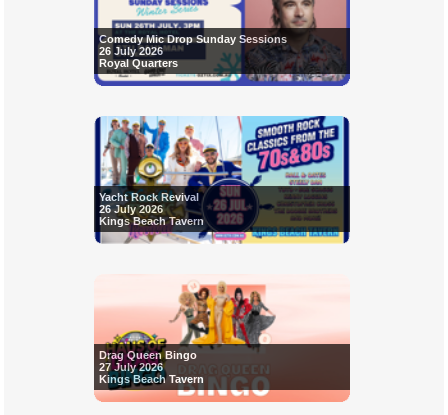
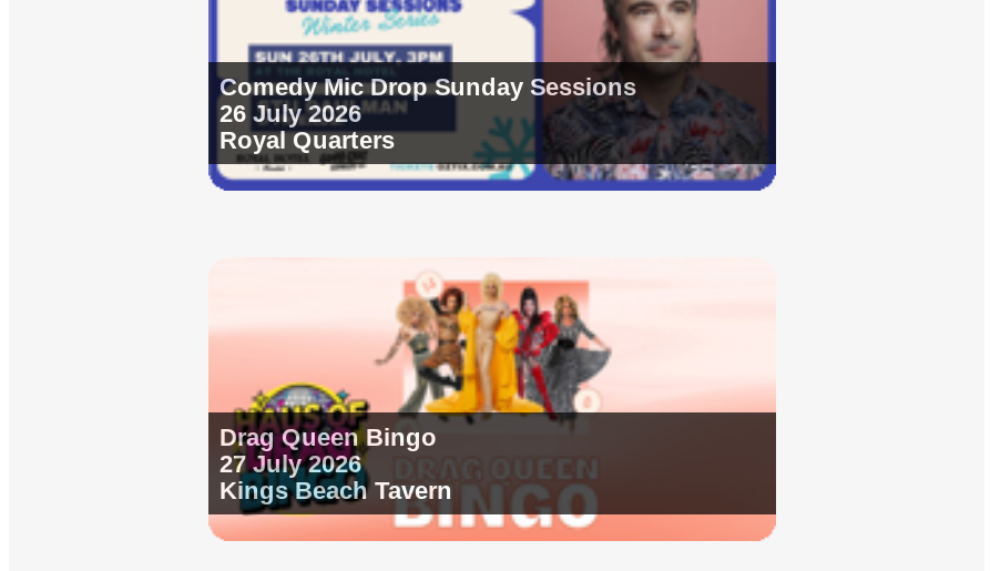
[94,115,350,244] [image] | Yacht Rock Revival | 26 July 2026 | Kings Beach Tavern -> none

